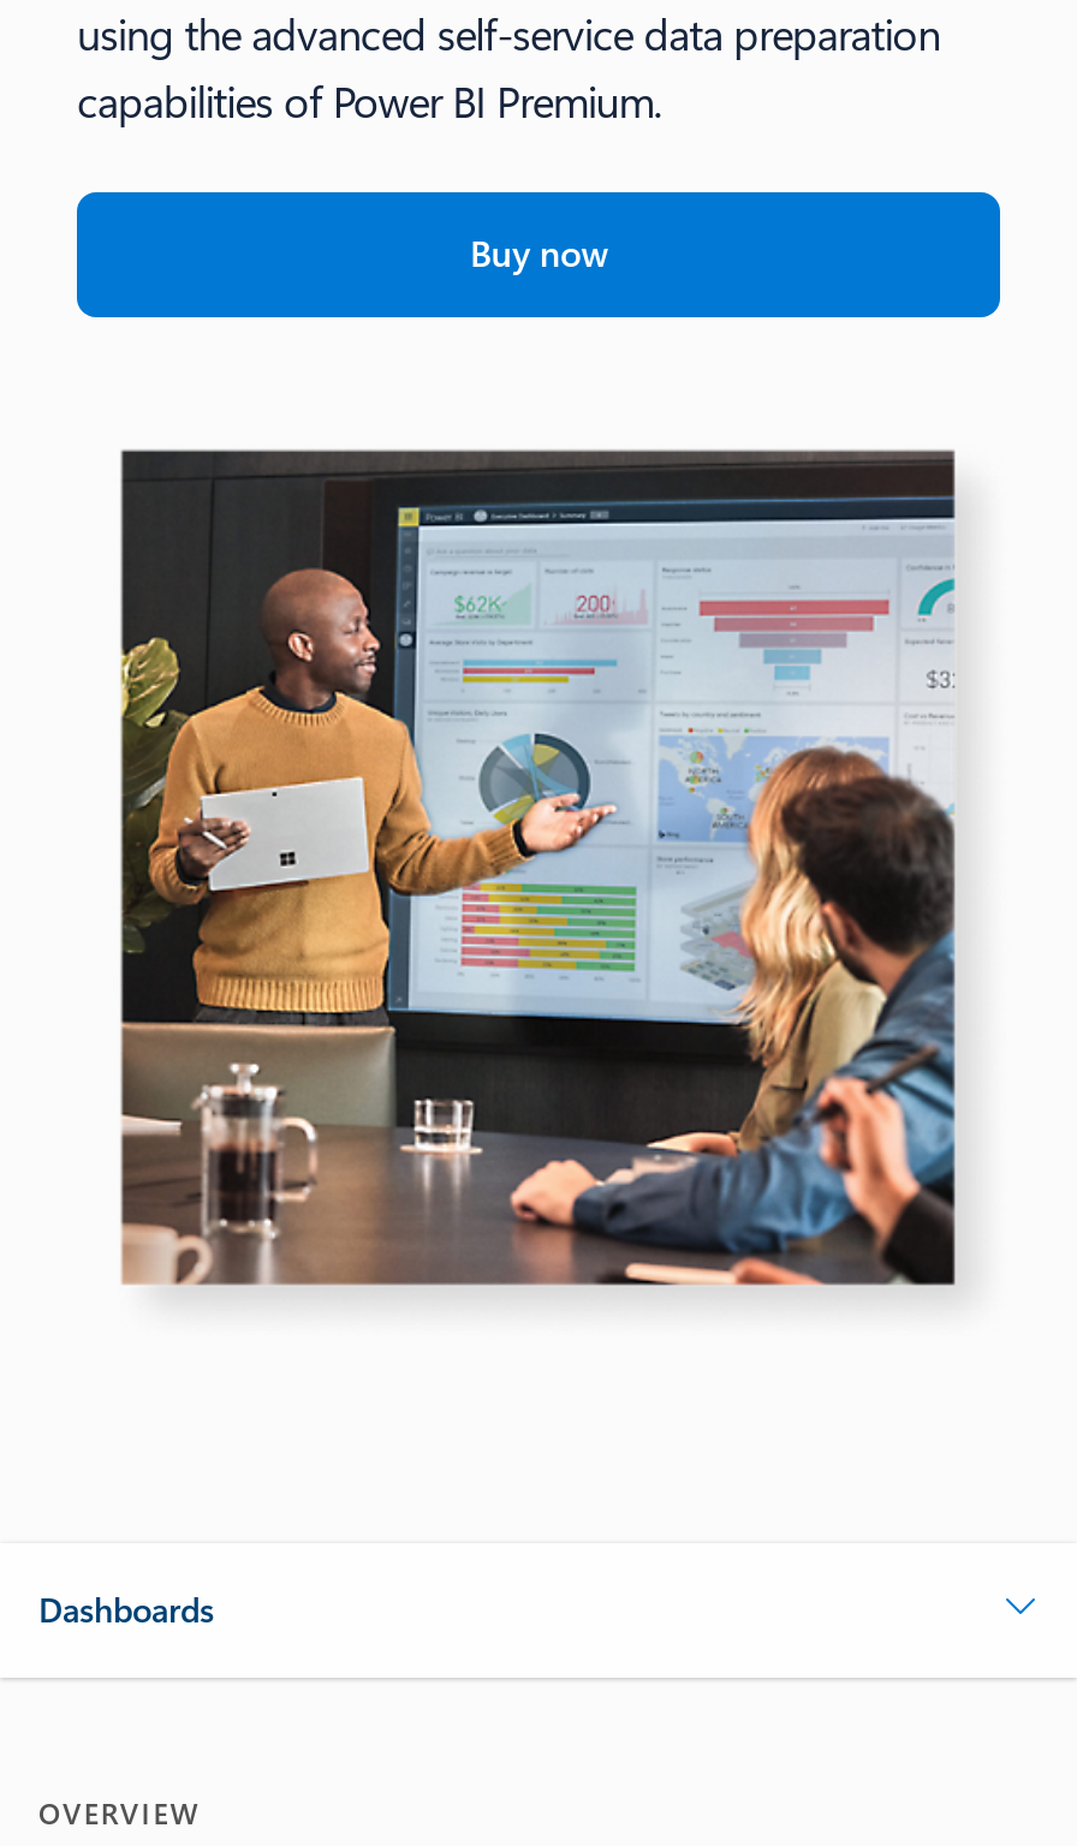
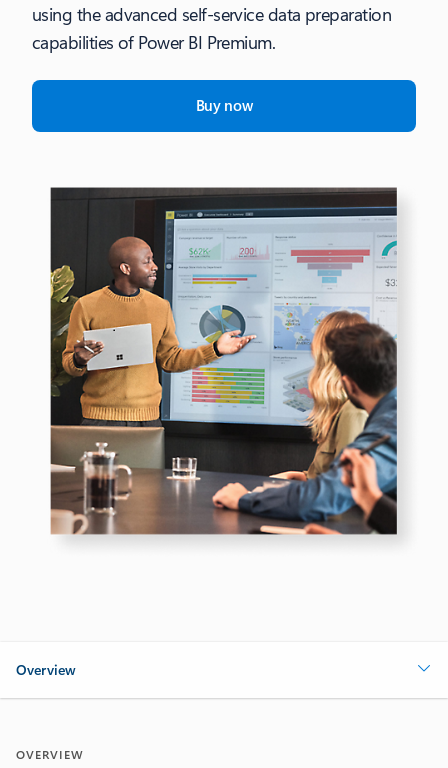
[38,1586,214,1632] Dashboards -> [16,660,76,679] Overview

